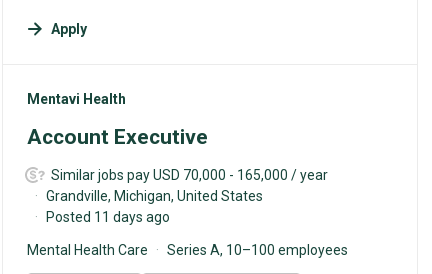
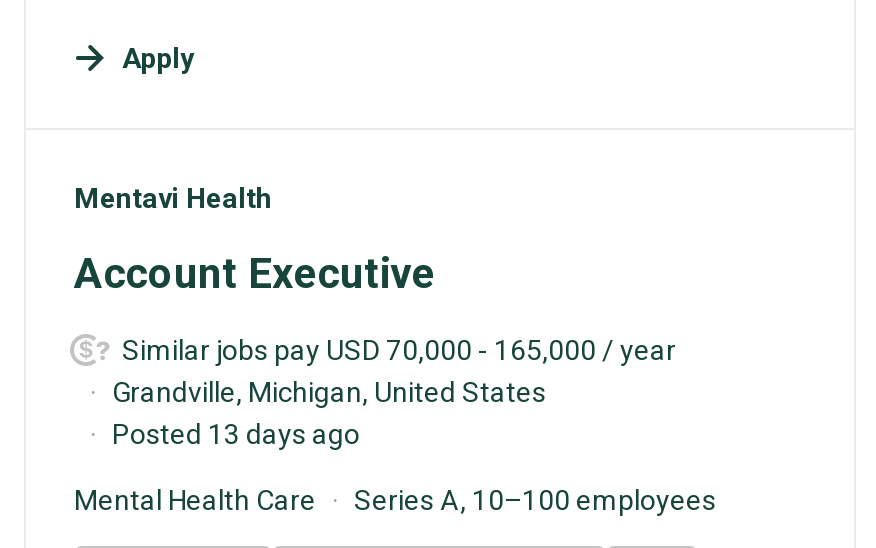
[46,209,170,225] Posted 11 days ago -> [112,417,360,449] Posted 13 days ago

